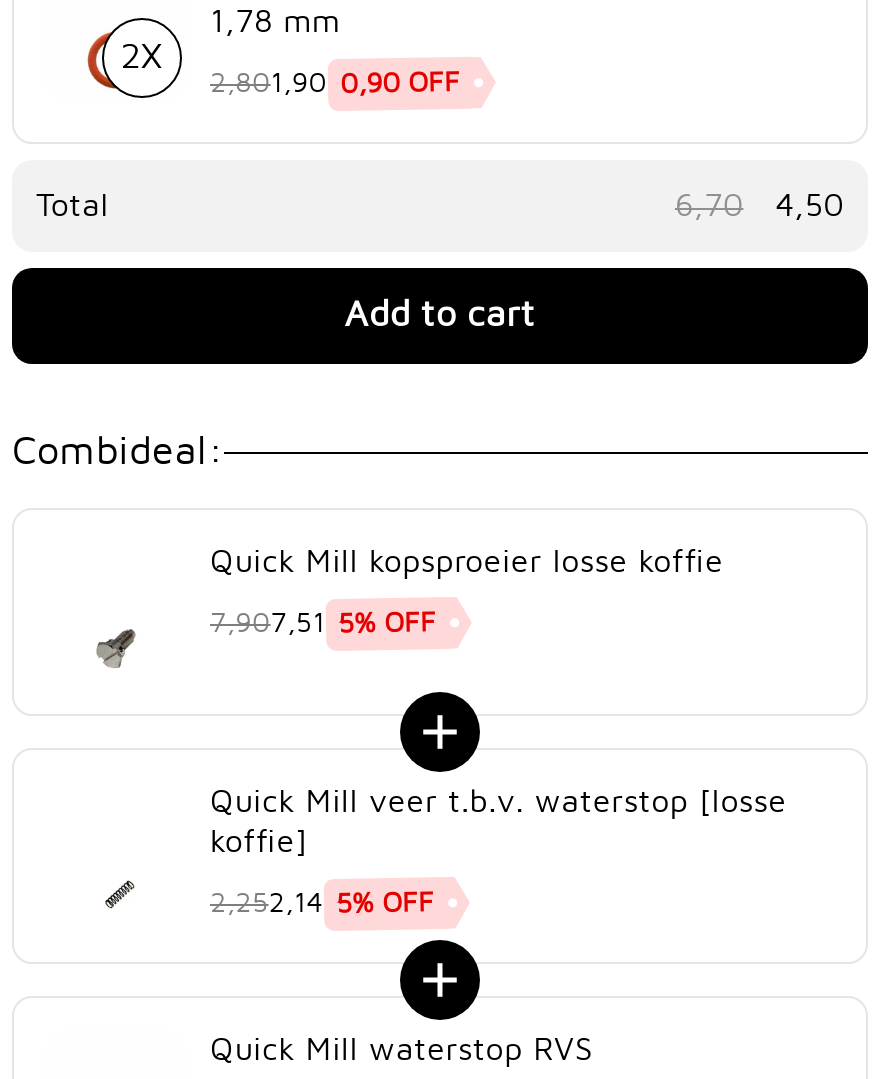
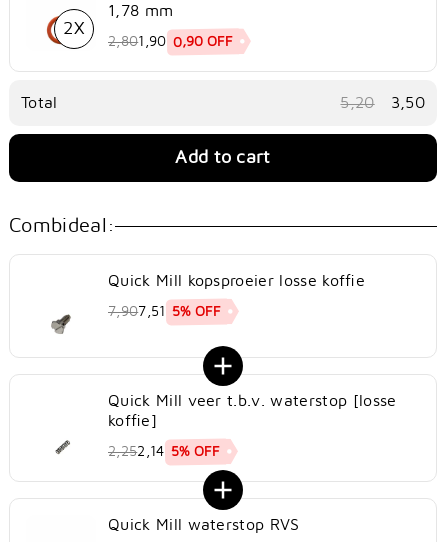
[675,190,743,222] 6,70 -> [340,95,375,111] 5,20
[775,190,844,222] 4,50 -> [391,95,425,111] 3,50

